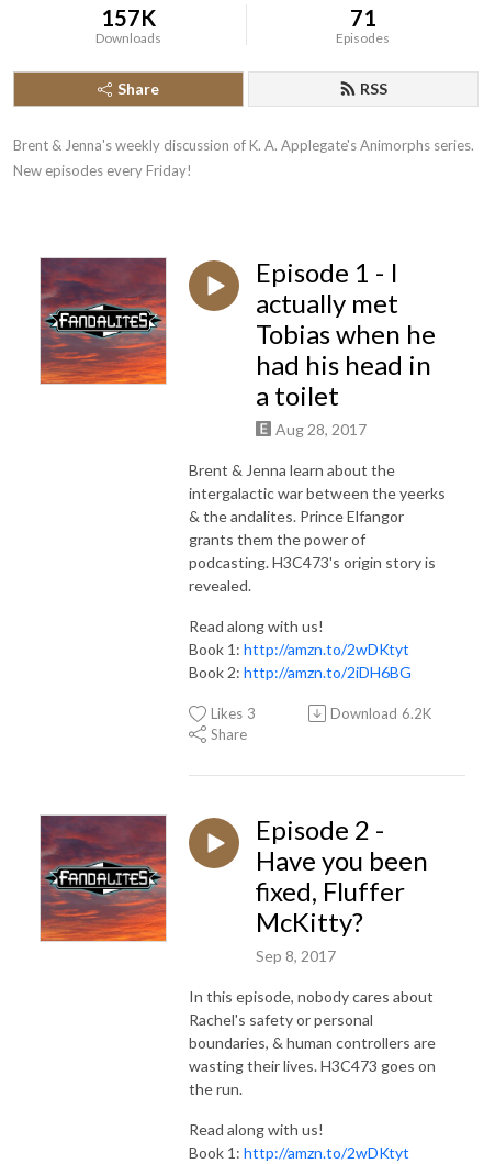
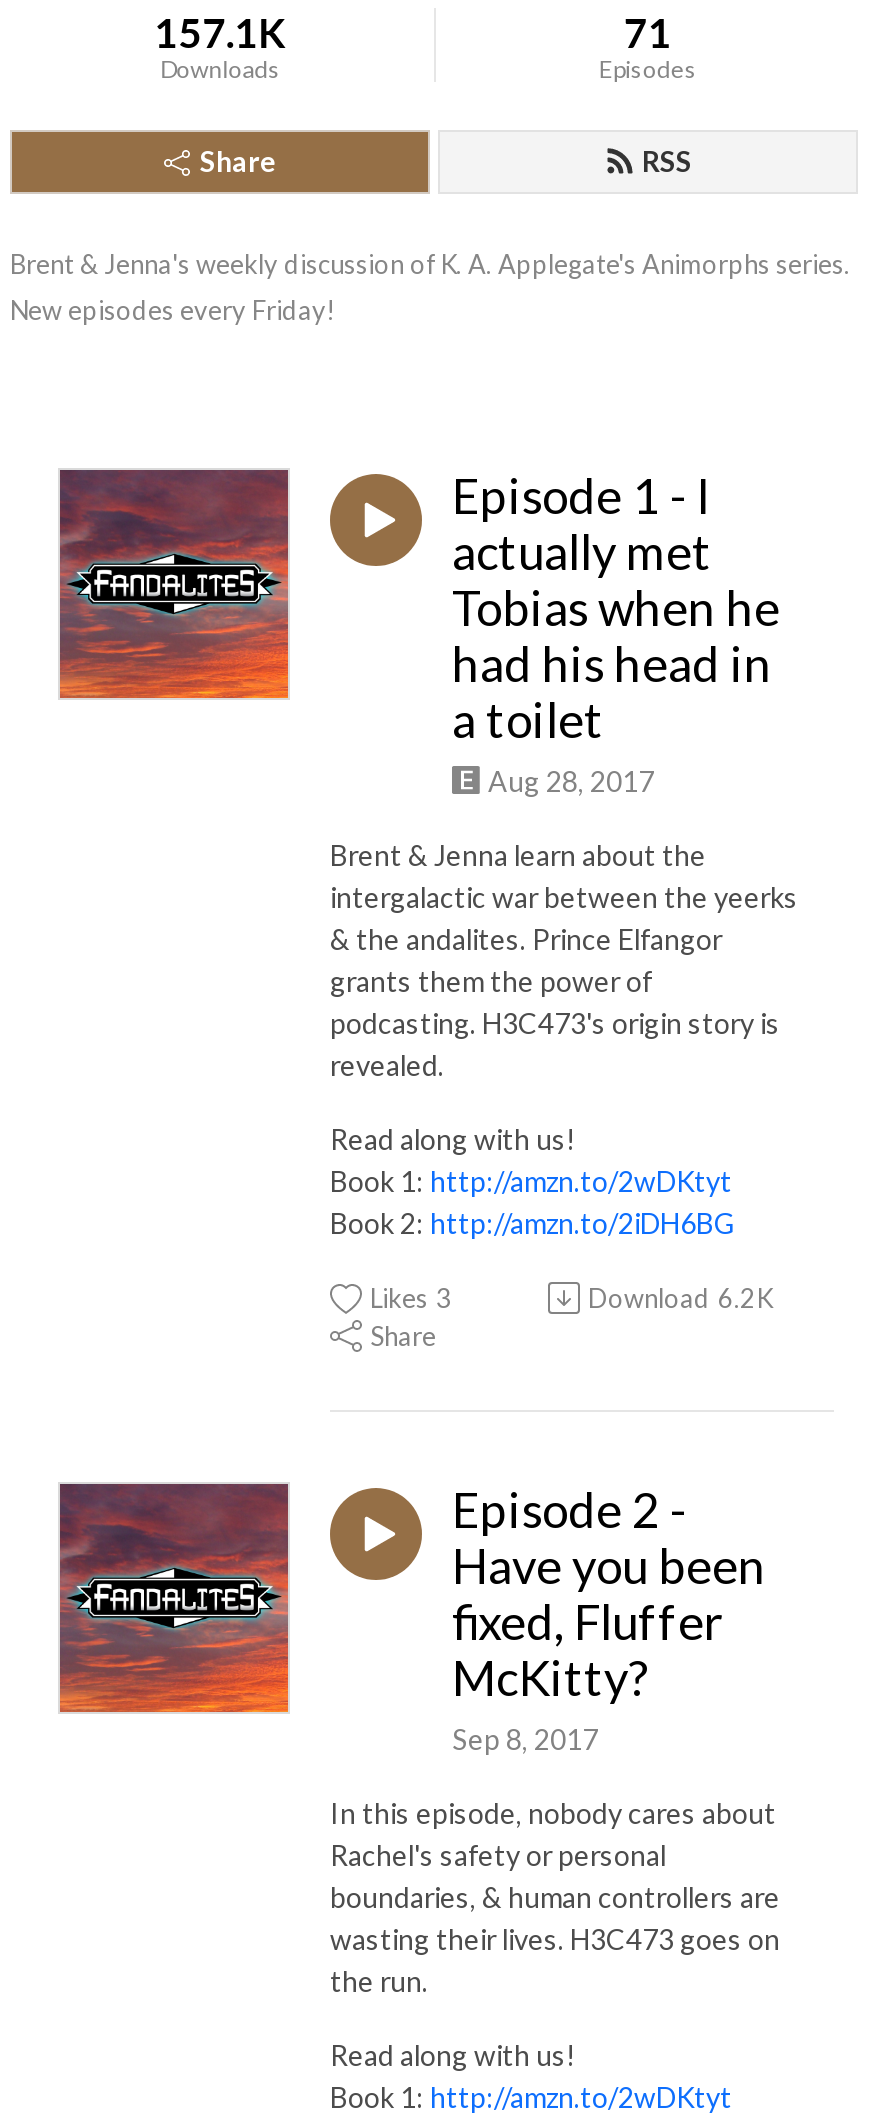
[101,4,156,31] 157K -> [154,8,286,56] 157.1K

